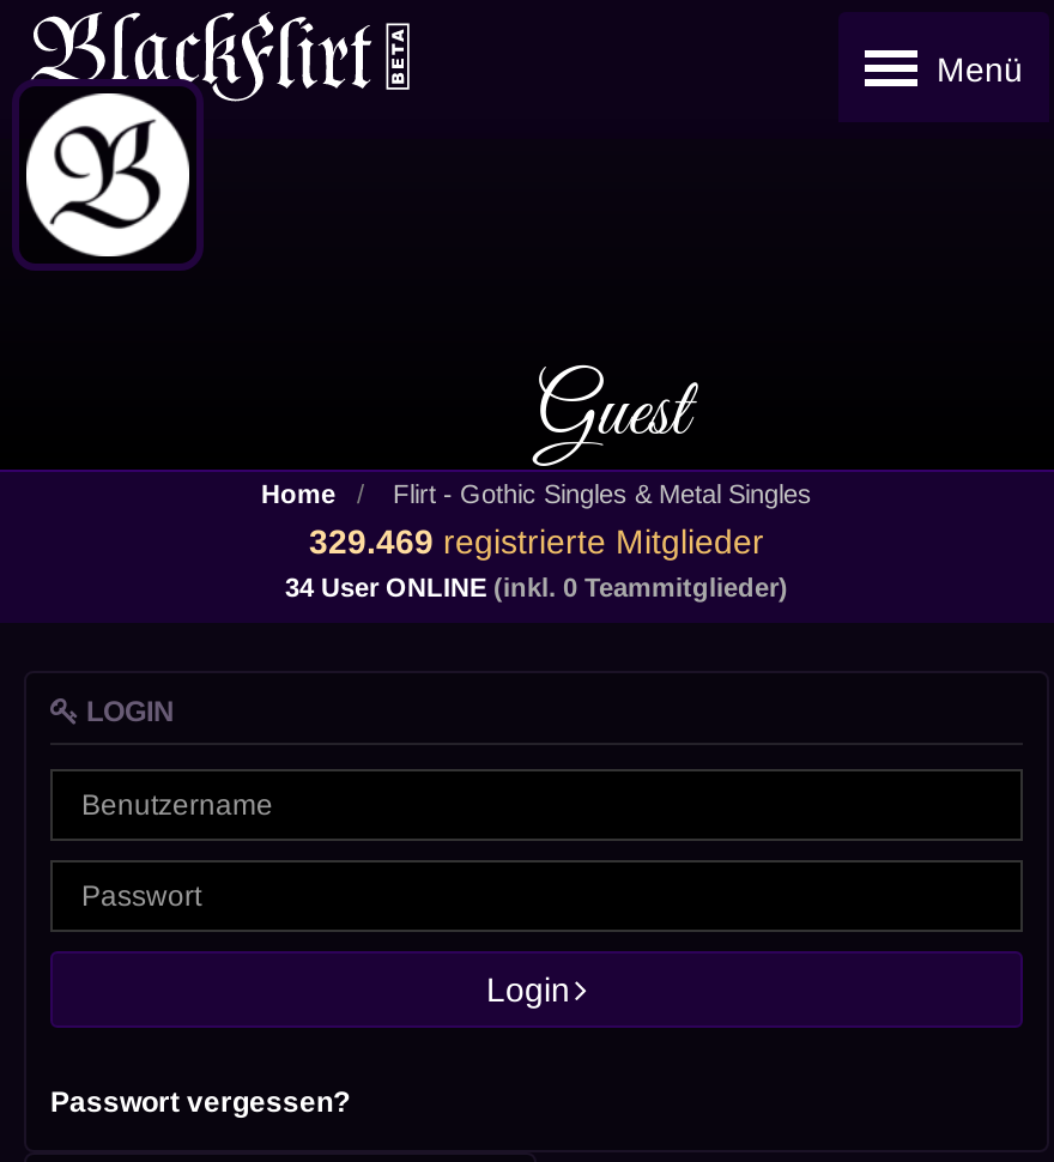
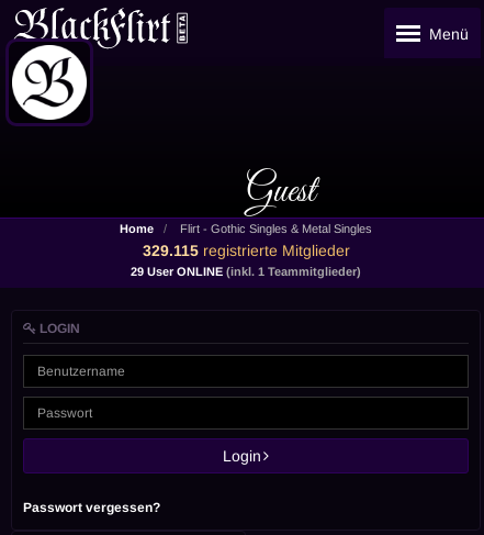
[309,522,764,561] 329.469 registrierte Mitglieder -> [142,242,350,259] 329.115 registrierte Mitglieder
[285,573,788,601] 34 User ONLINE (inkl. 0 Teammitglieder) -> [131,265,361,278] 29 User ONLINE (inkl. 1 Teammitglieder)

